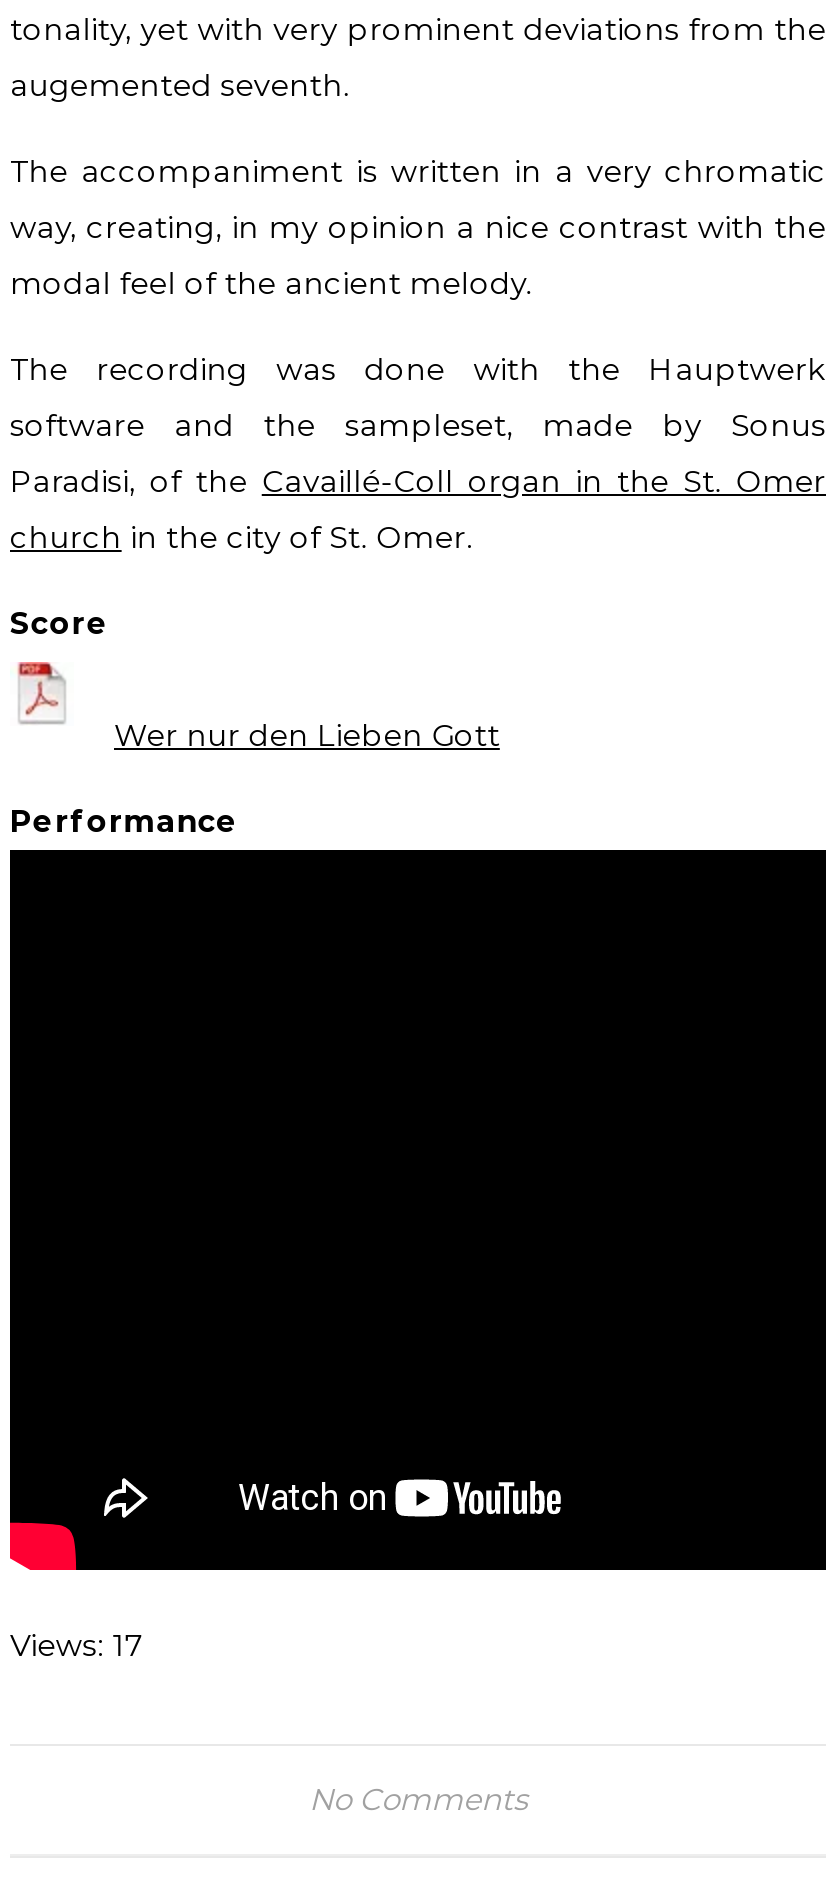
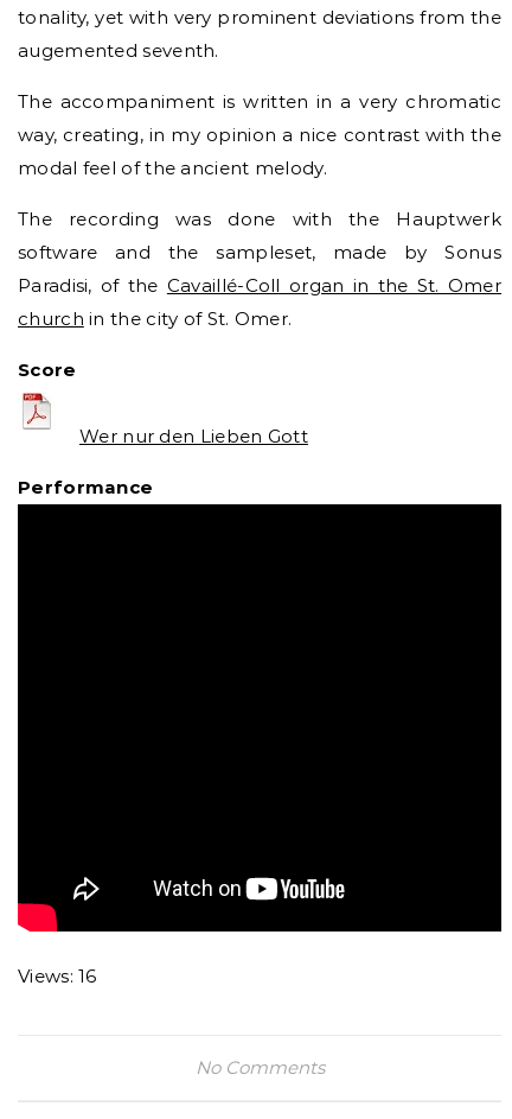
[10,1626,143,1664] Views: 17 -> [18,964,97,987] Views: 16

